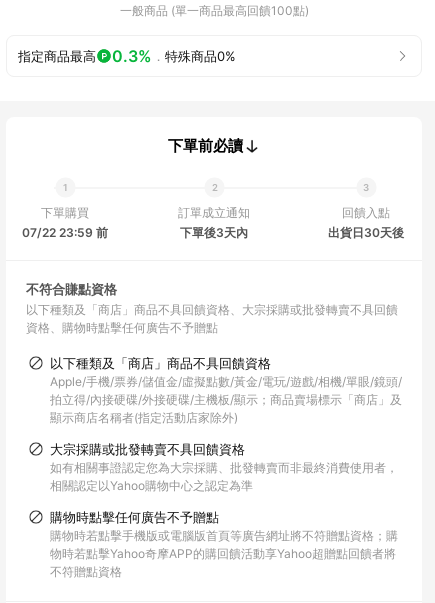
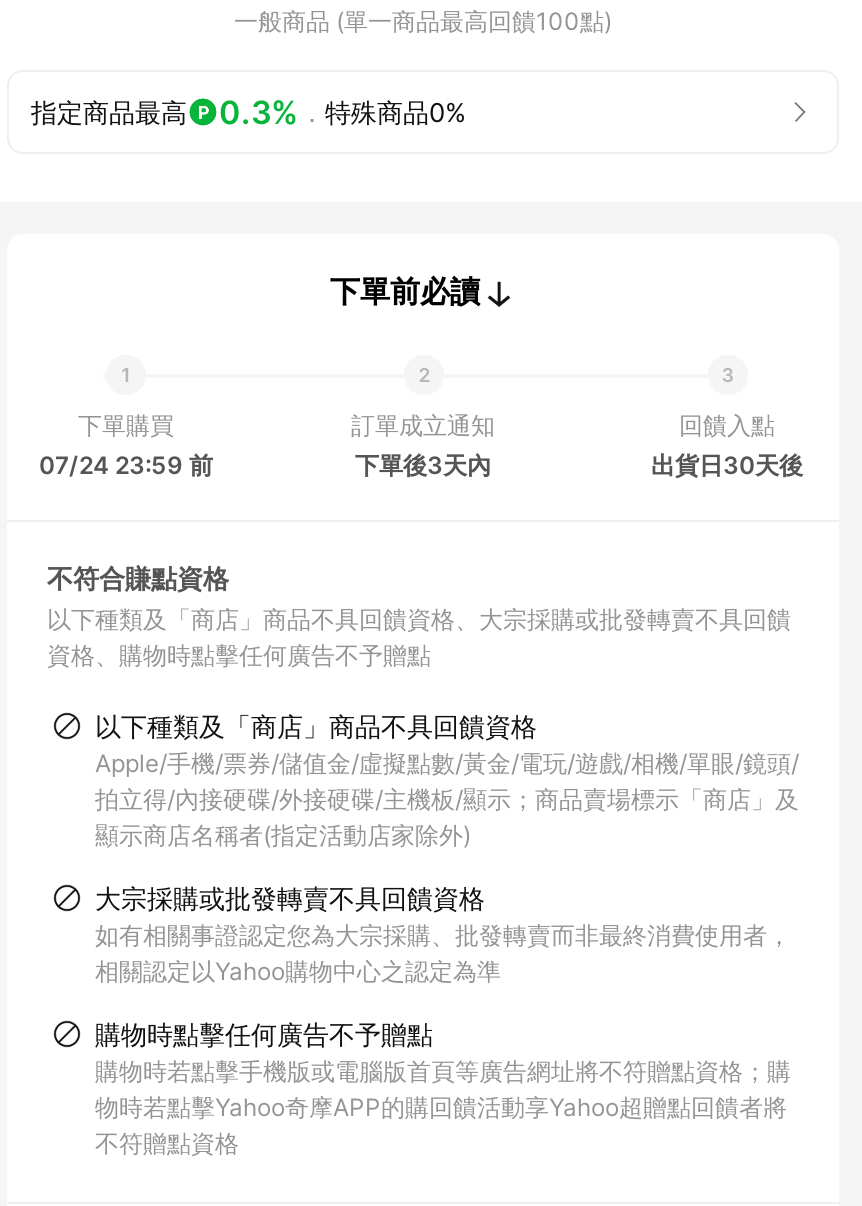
[22,225,108,240] 07/22 23:59 前 -> [39,450,213,480] 07/24 23:59 前

